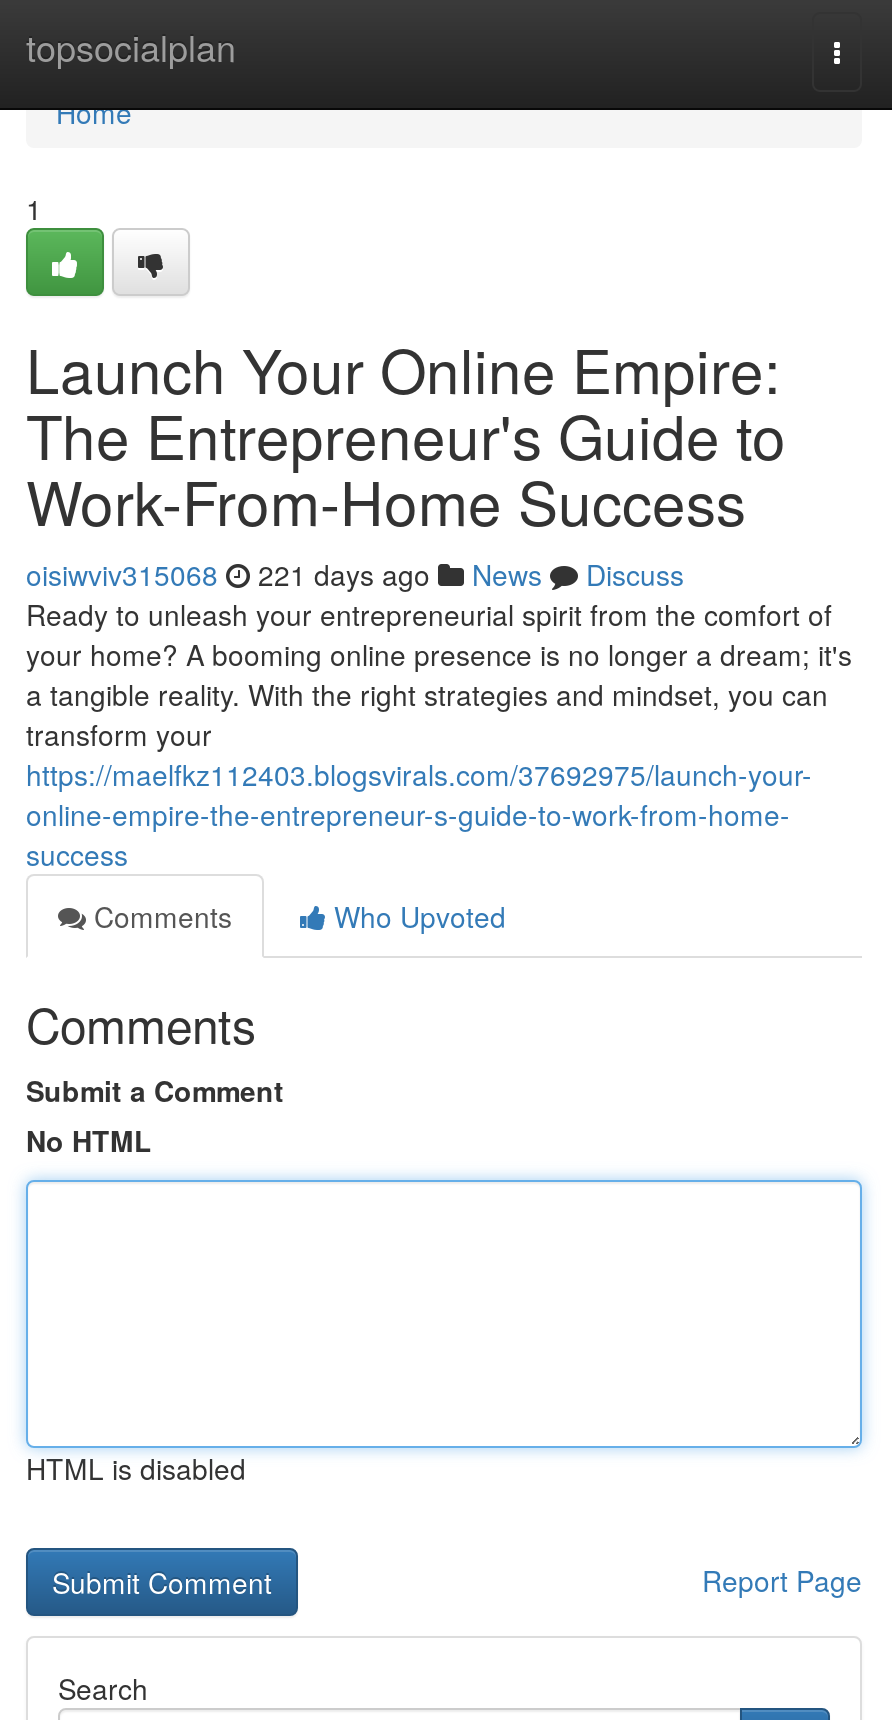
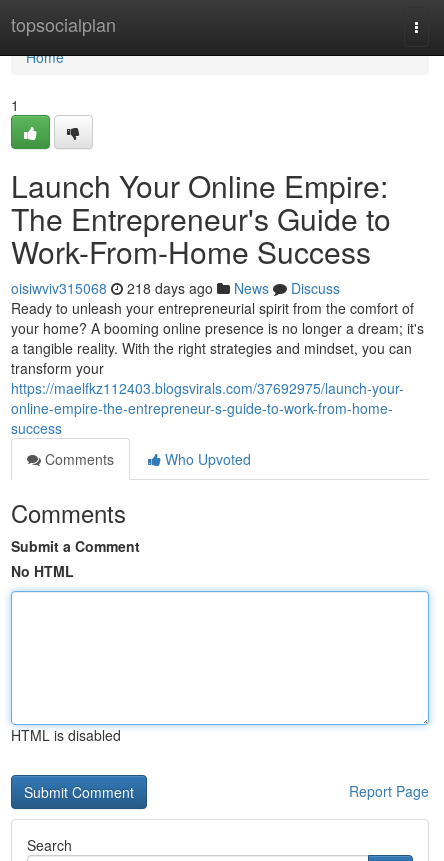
[26,554,684,594] oisiwviv315068 221 days ago News Discuss -> [11,278,340,298] oisiwviv315068 218 days ago News Discuss

